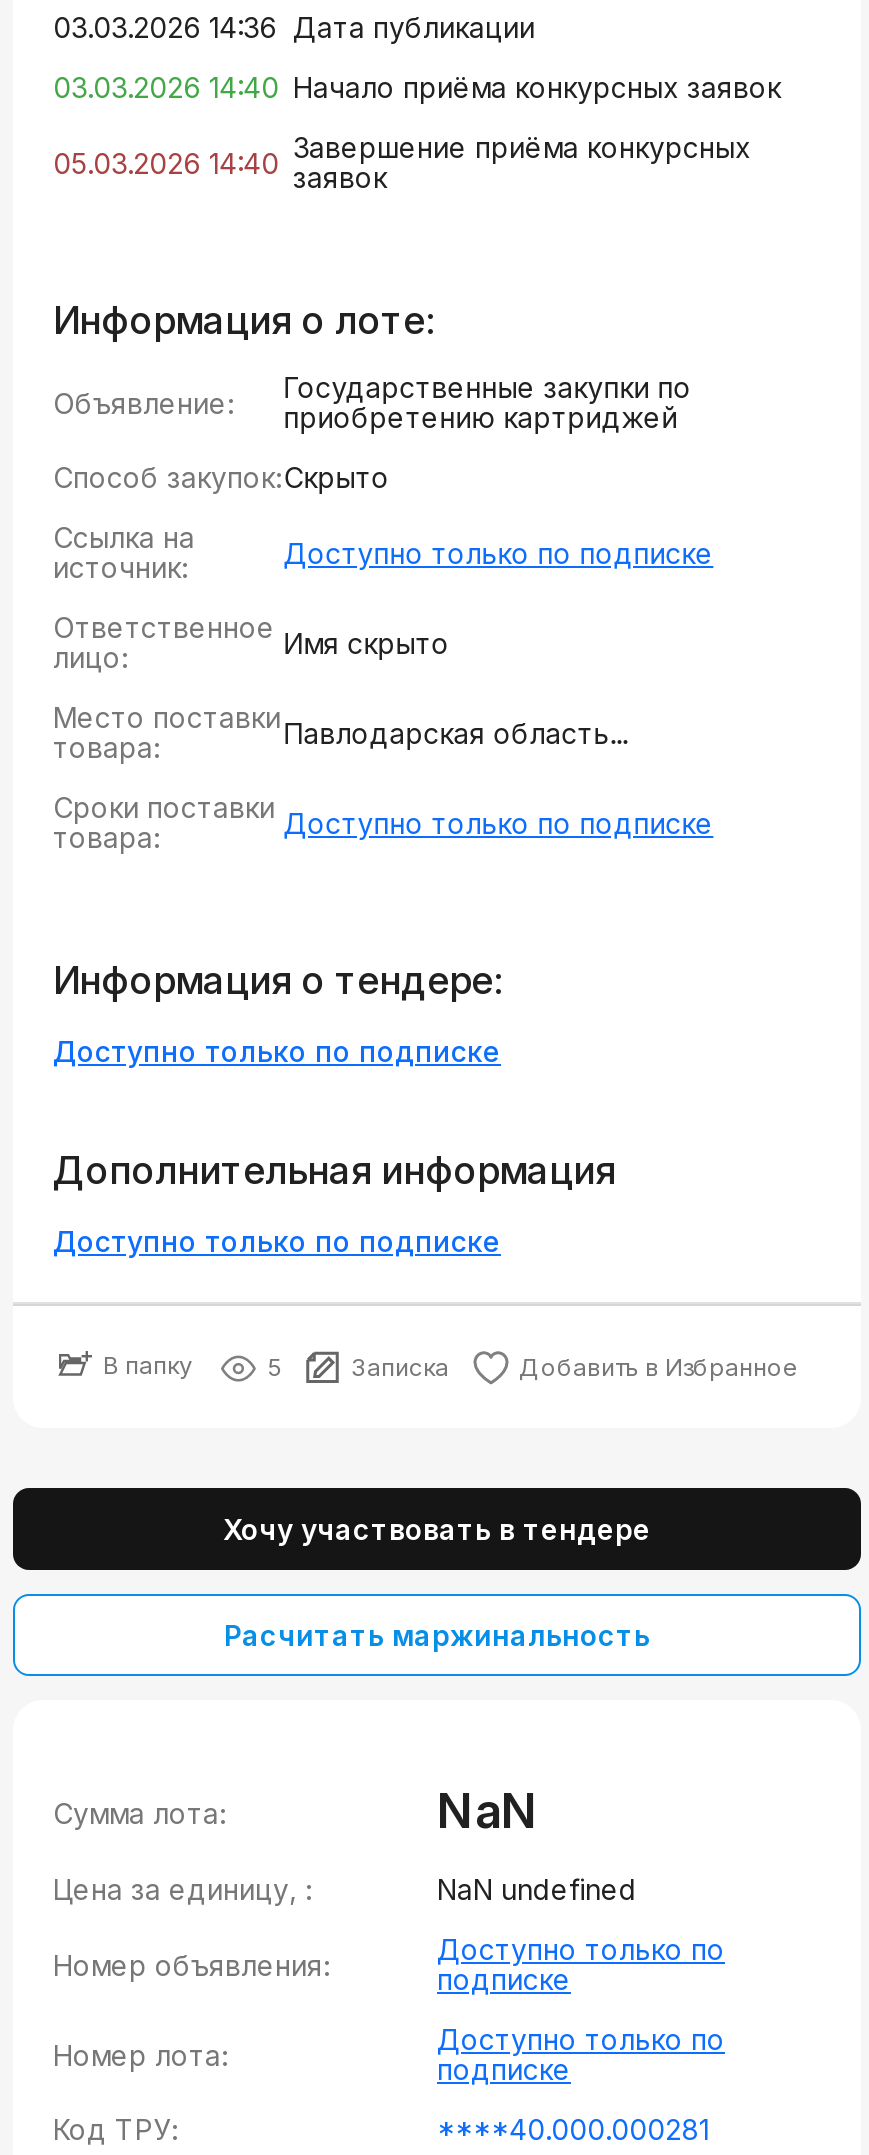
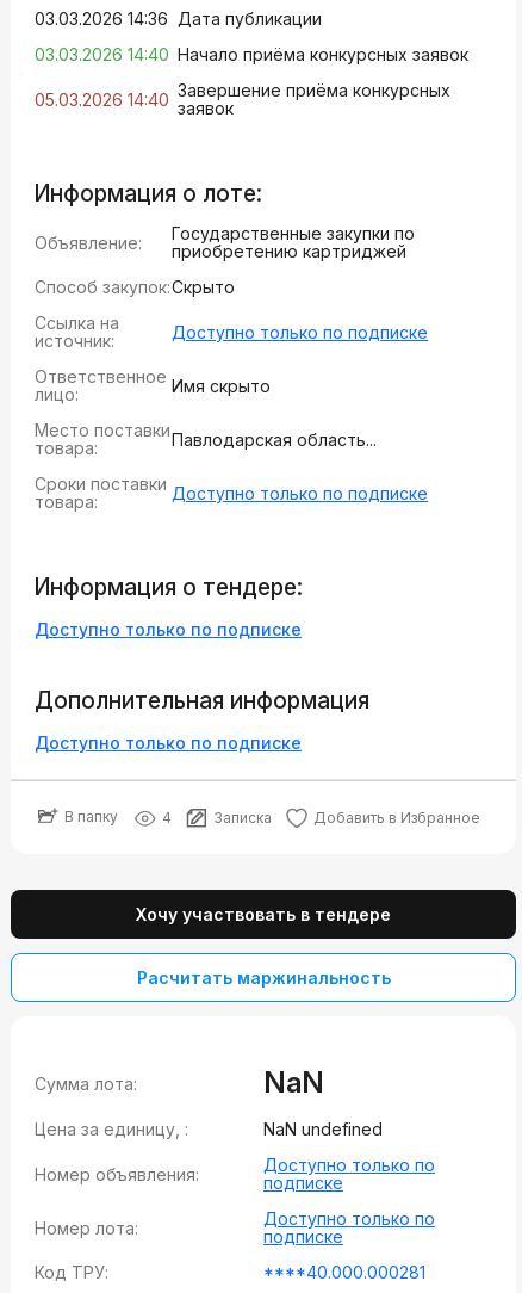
[267,1352,281,1382] 5 -> [162,809,172,827] 4

